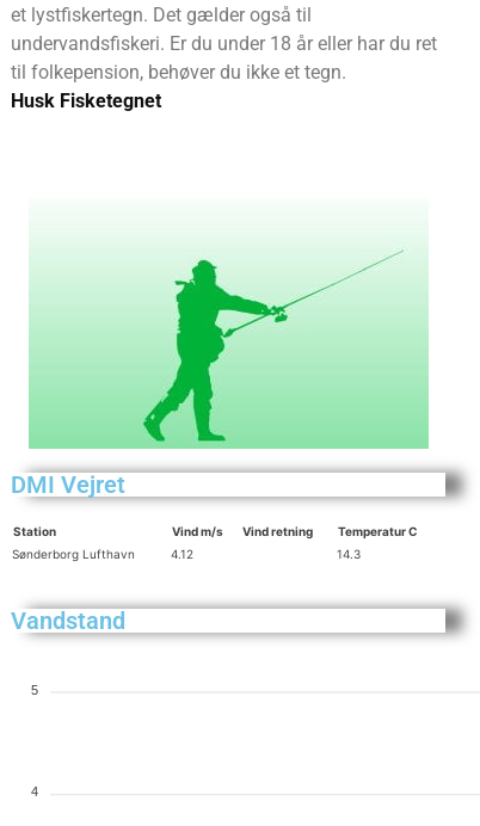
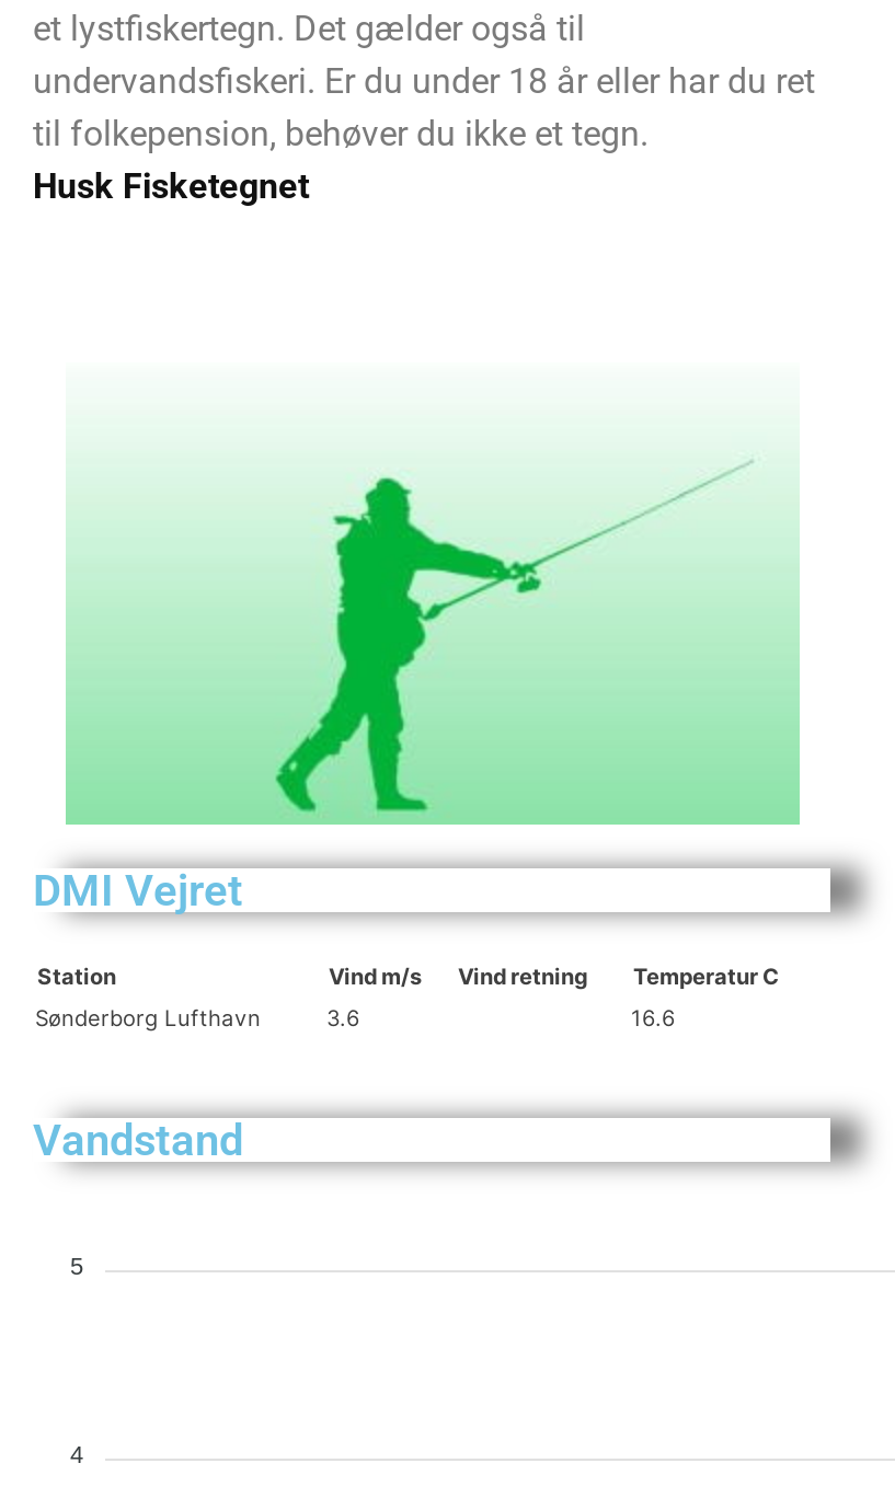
[171,547,193,561] 4.12 -> [326,1004,359,1030] 3.6
[337,547,361,561] 14.3 -> [631,1004,675,1030] 16.6

